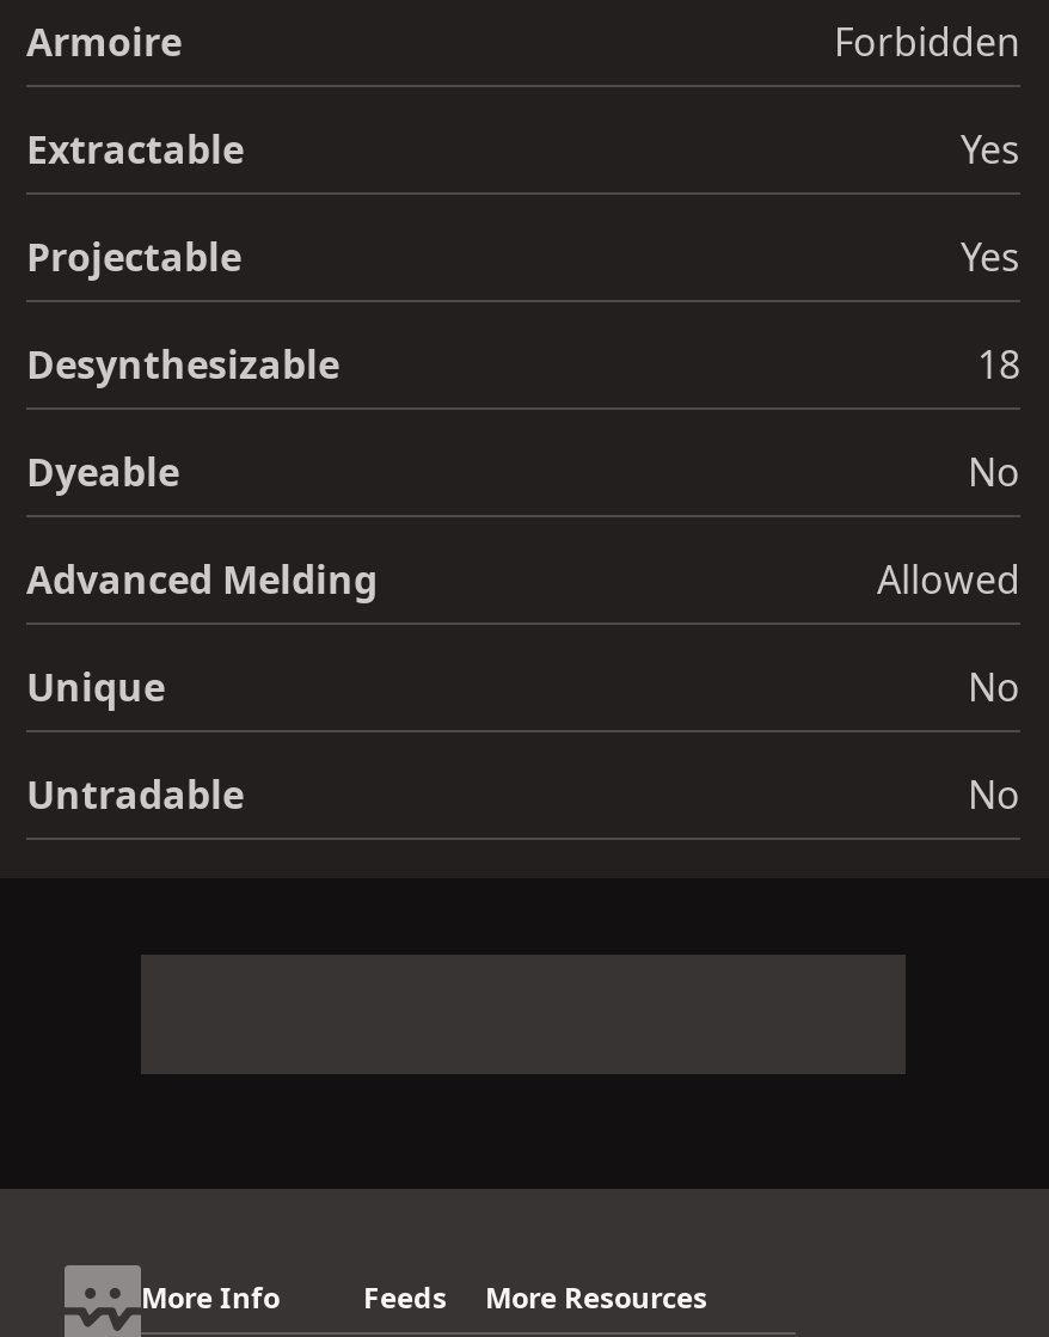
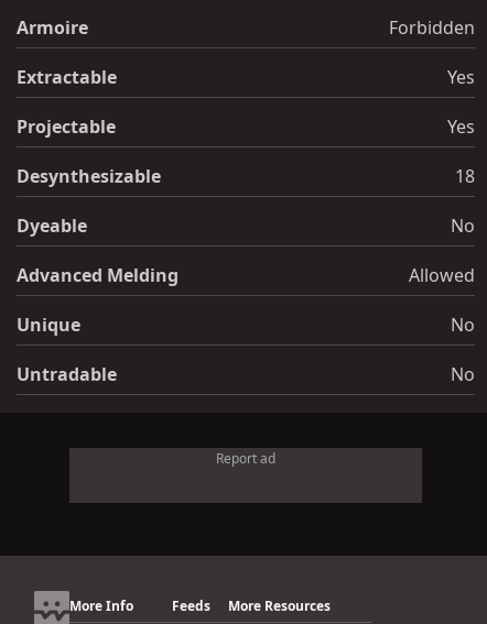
none -> [216,449,275,468] Report ad

